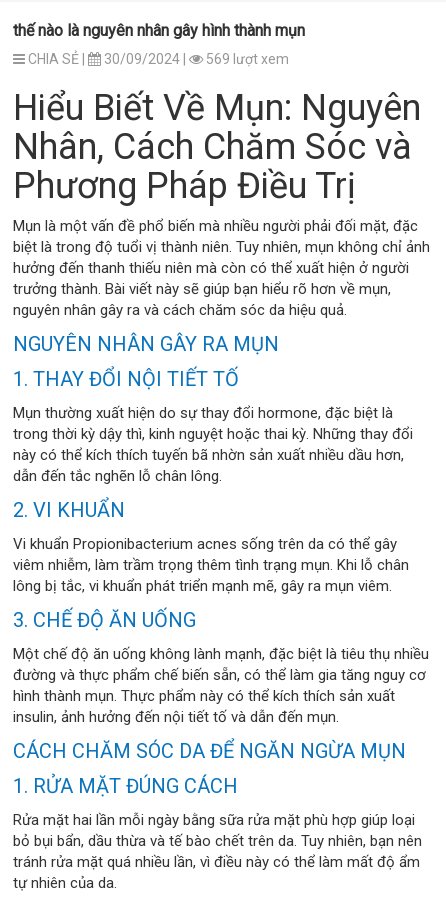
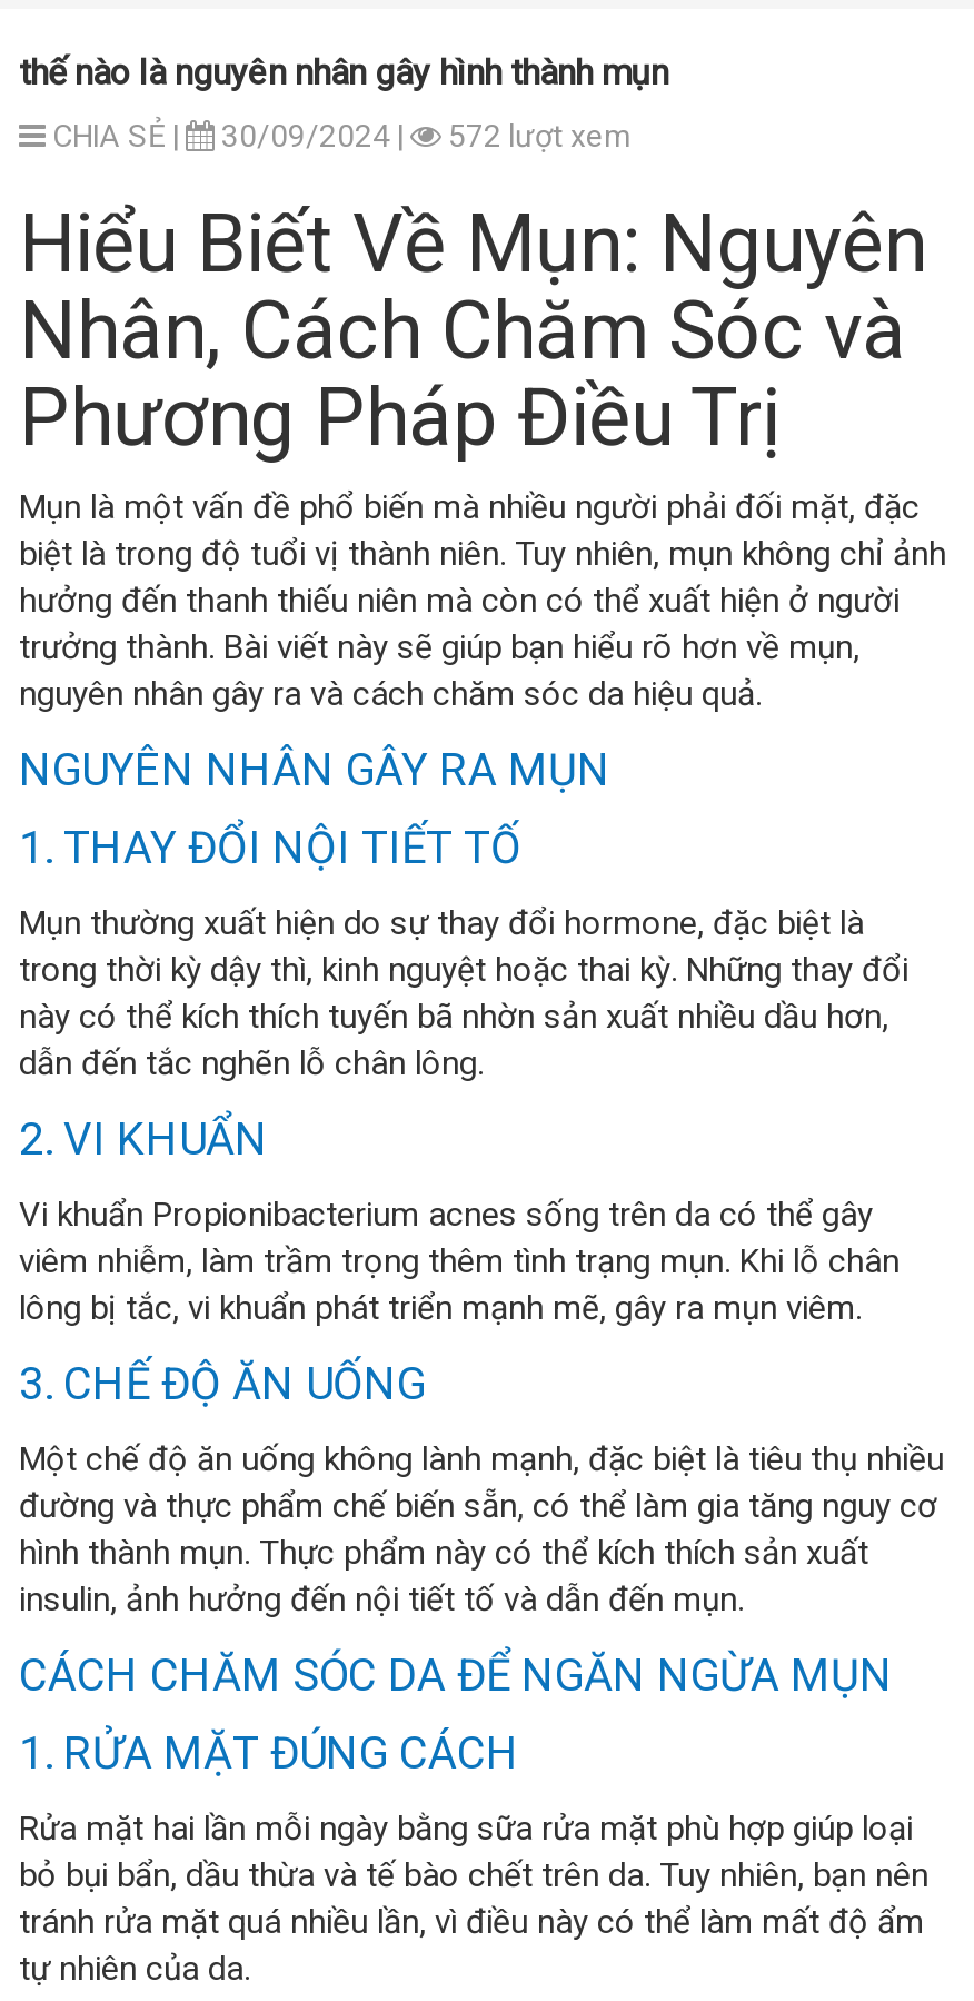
[203,51,289,67] 569 lượt xem -> [441,117,633,153] 572 lượt xem

